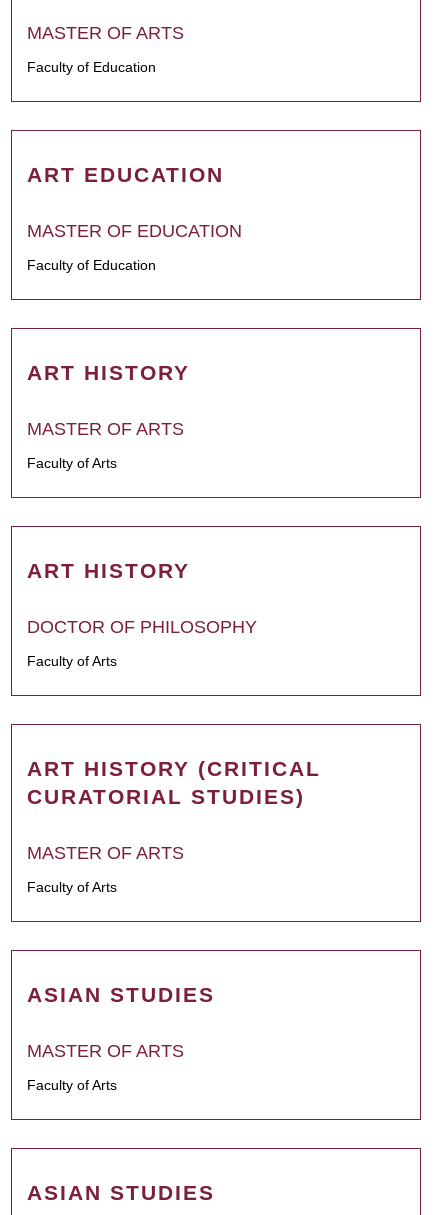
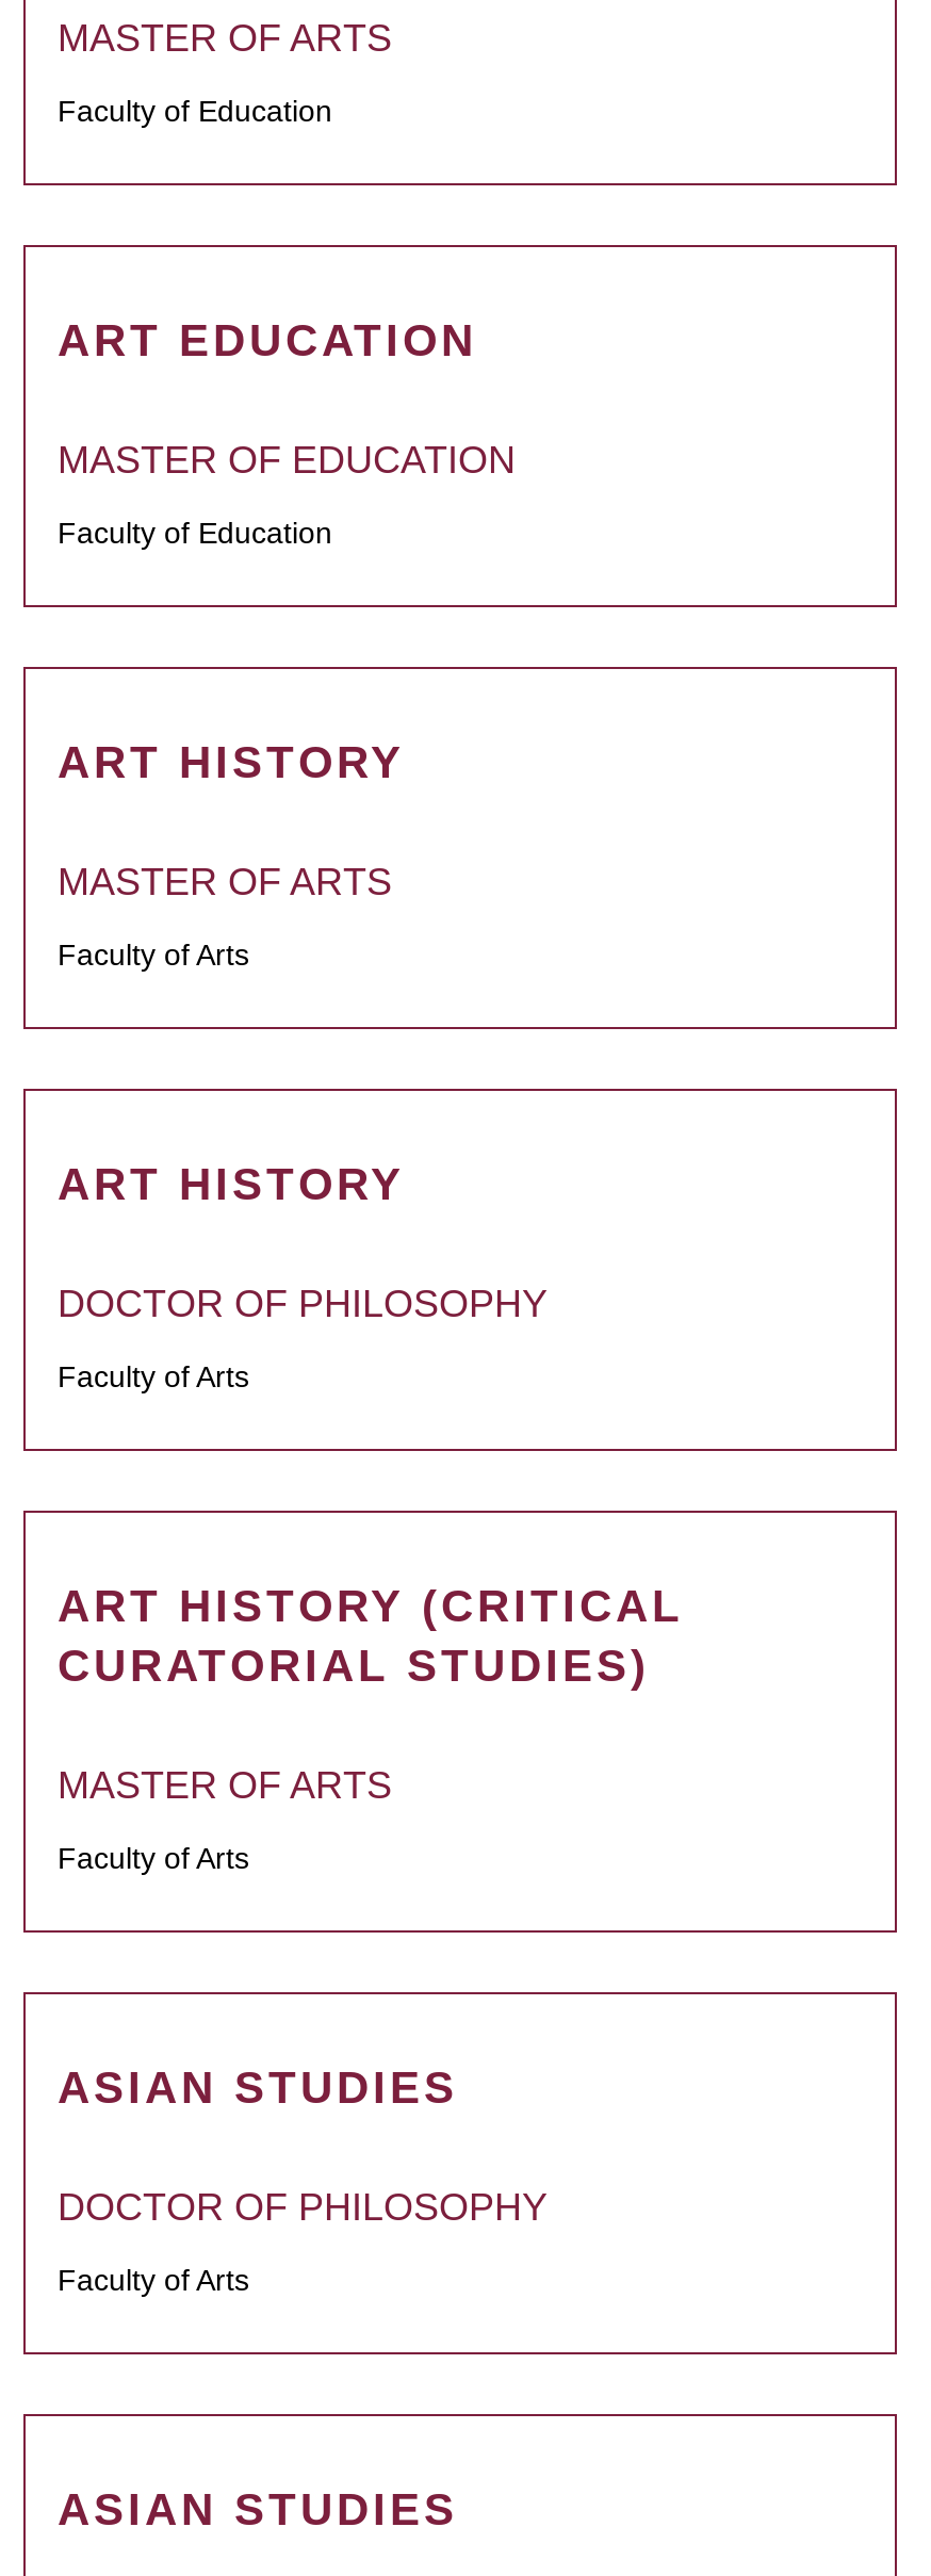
[27,1041,184,1061] MASTER OF ARTS -> [58,2187,548,2230] DOCTOR OF PHILOSOPHY

